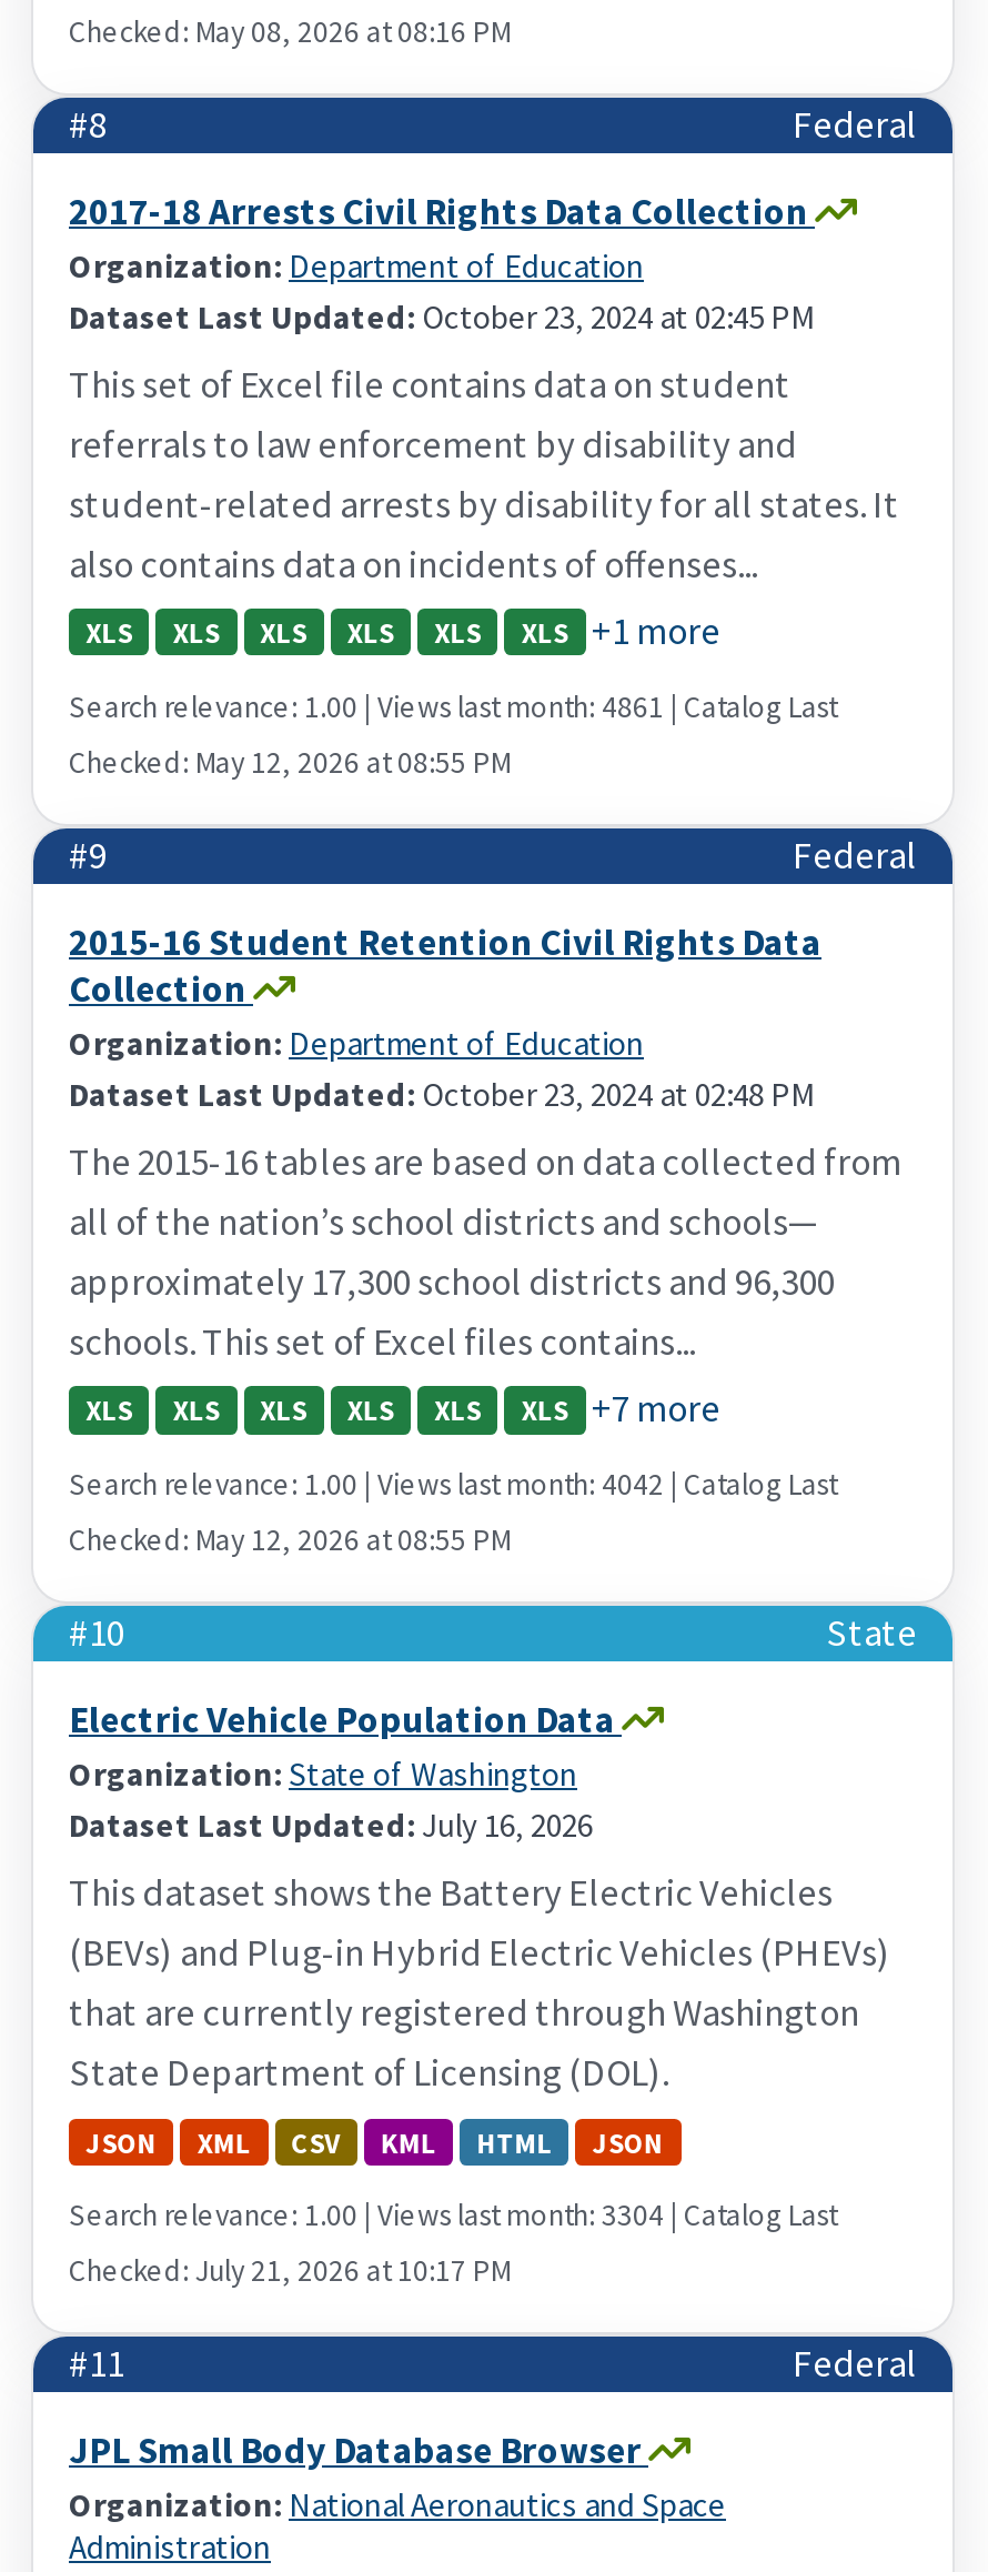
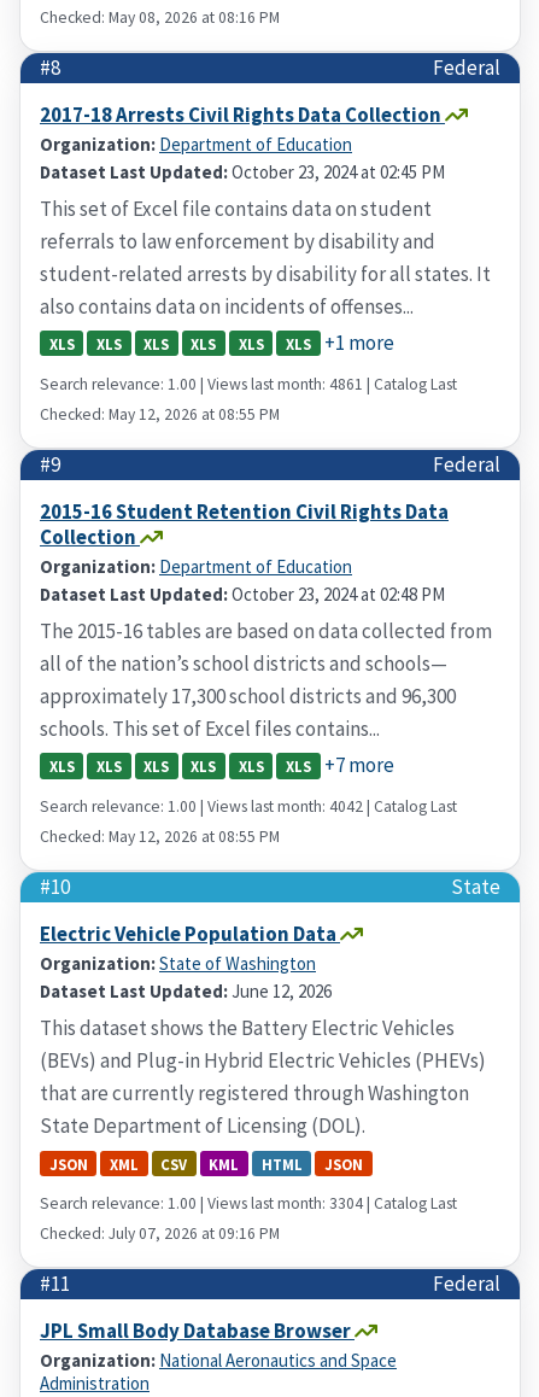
[69,1804,593,1846] Dataset Last Updated: July 16, 2026 -> [40,980,332,1003] Dataset Last Updated: June 12, 2026
[69,2253,511,2290] Checked: July 21, 2026 at 10:17 PM -> [40,1224,280,1244] Checked: July 07, 2026 at 09:16 PM

